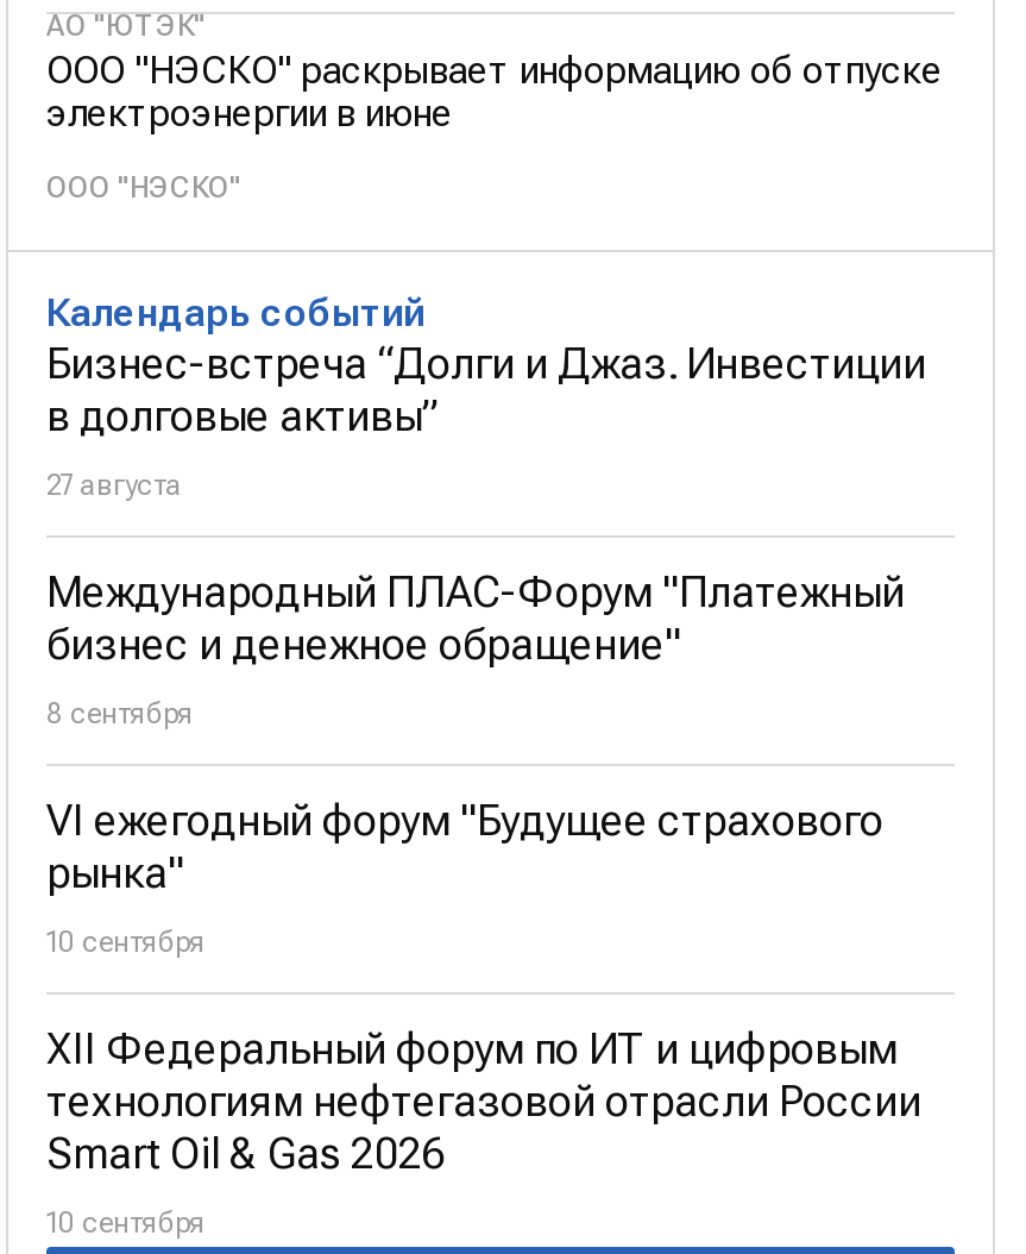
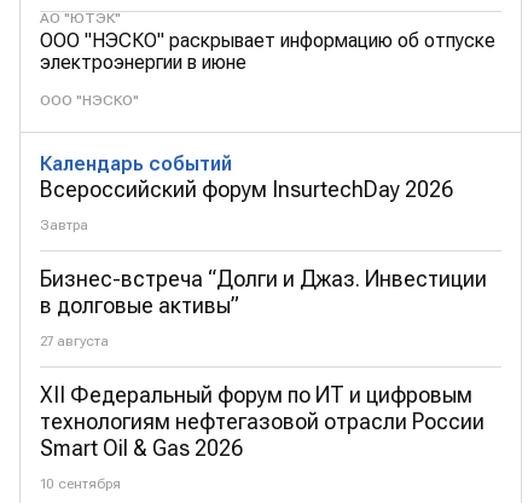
none -> [40,177,453,234] Всероссийский форум InsurtechDay 2026 | Завтра
moved [46,339,926,503] -> [40,266,487,350]: Бизнес-встреча “Долги и Джаз. Инвестиции | в долговые активы” | 27 августа
[46,567,905,960] Международный ПЛАС-Форум "Платежный | бизнес и денежное обращение" | 8 сентября | VI ежегодный форум "Будущее страхового | рынка" | 10 сентября -> none

